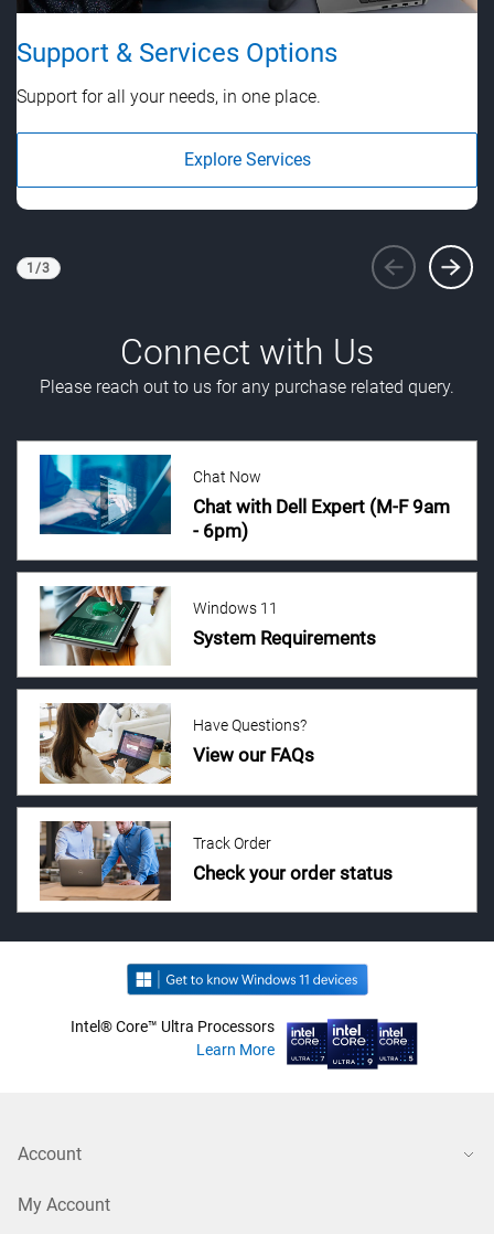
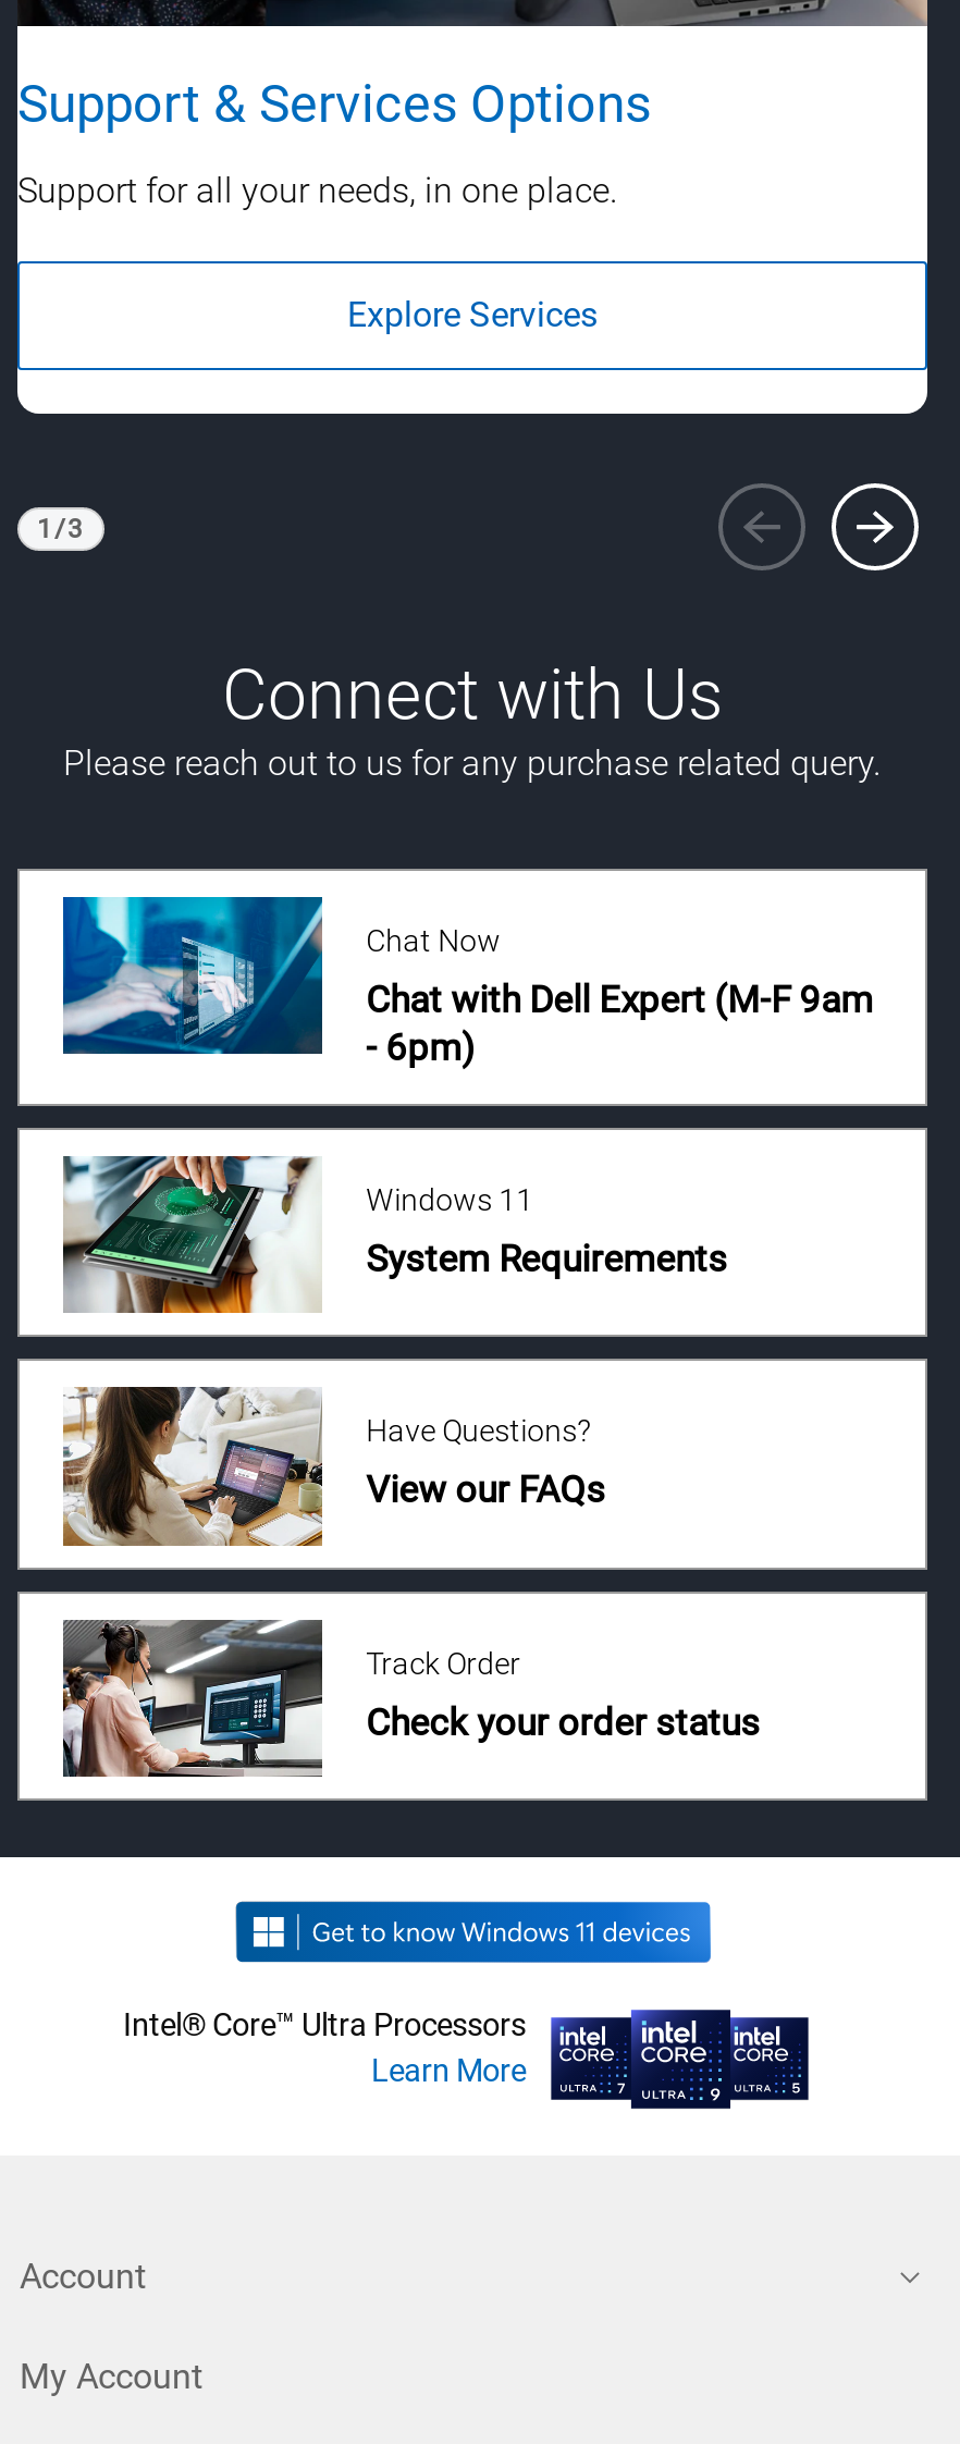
[40,821,172,902] [image] -> [61,1620,324,1779] [image]

